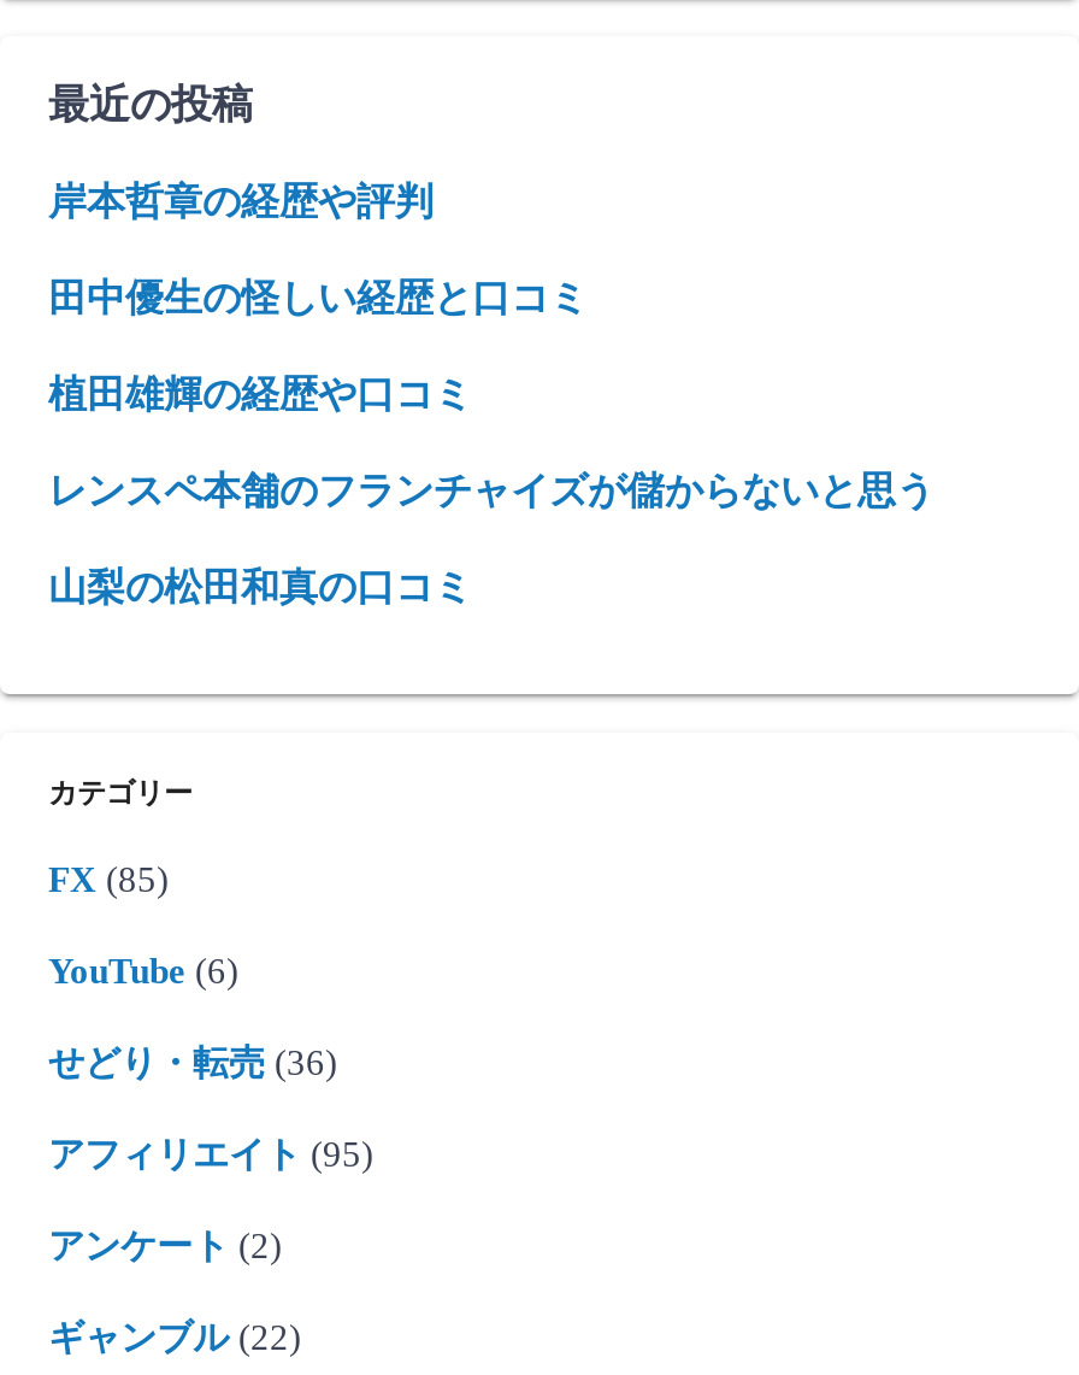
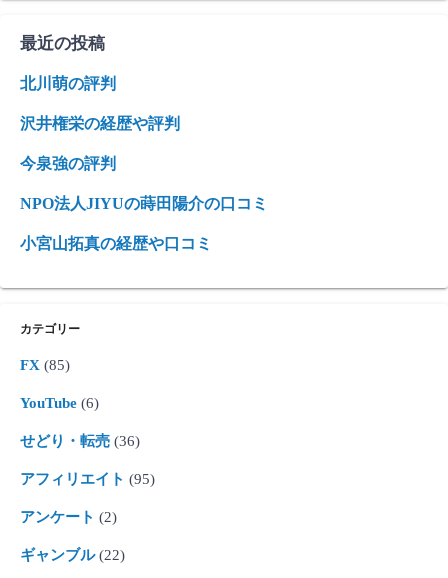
[48,181,434,222] 岸本哲章の経歴や評判 -> [20,75,116,92] 北川萌の評判
[48,277,588,318] 田中優生の怪しい経歴と口コミ -> [20,115,180,132] 沢井権栄の経歴や評判
[48,374,472,415] 植田雄輝の経歴や口コミ -> [20,155,116,172] 今泉強の評判
[48,470,934,511] レンスペ本舗のフランチャイズが儲からないと思う -> [20,195,268,212] NPO法人JIYUの蒔田陽介の口コミ
[48,566,472,607] 山梨の松田和真の口コミ -> [20,235,212,252] 小宮山拓真の経歴や口コミ

